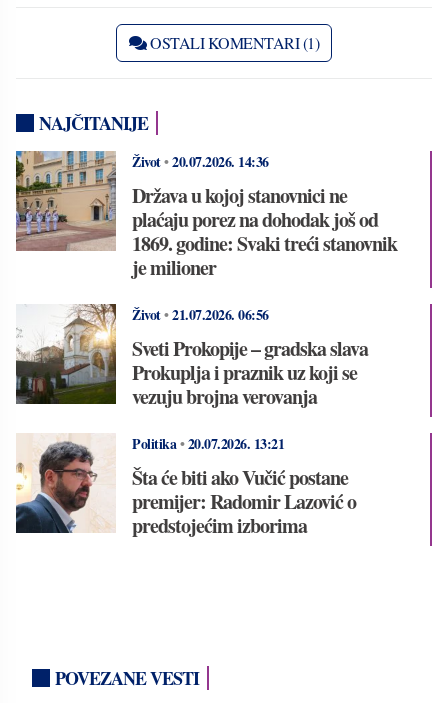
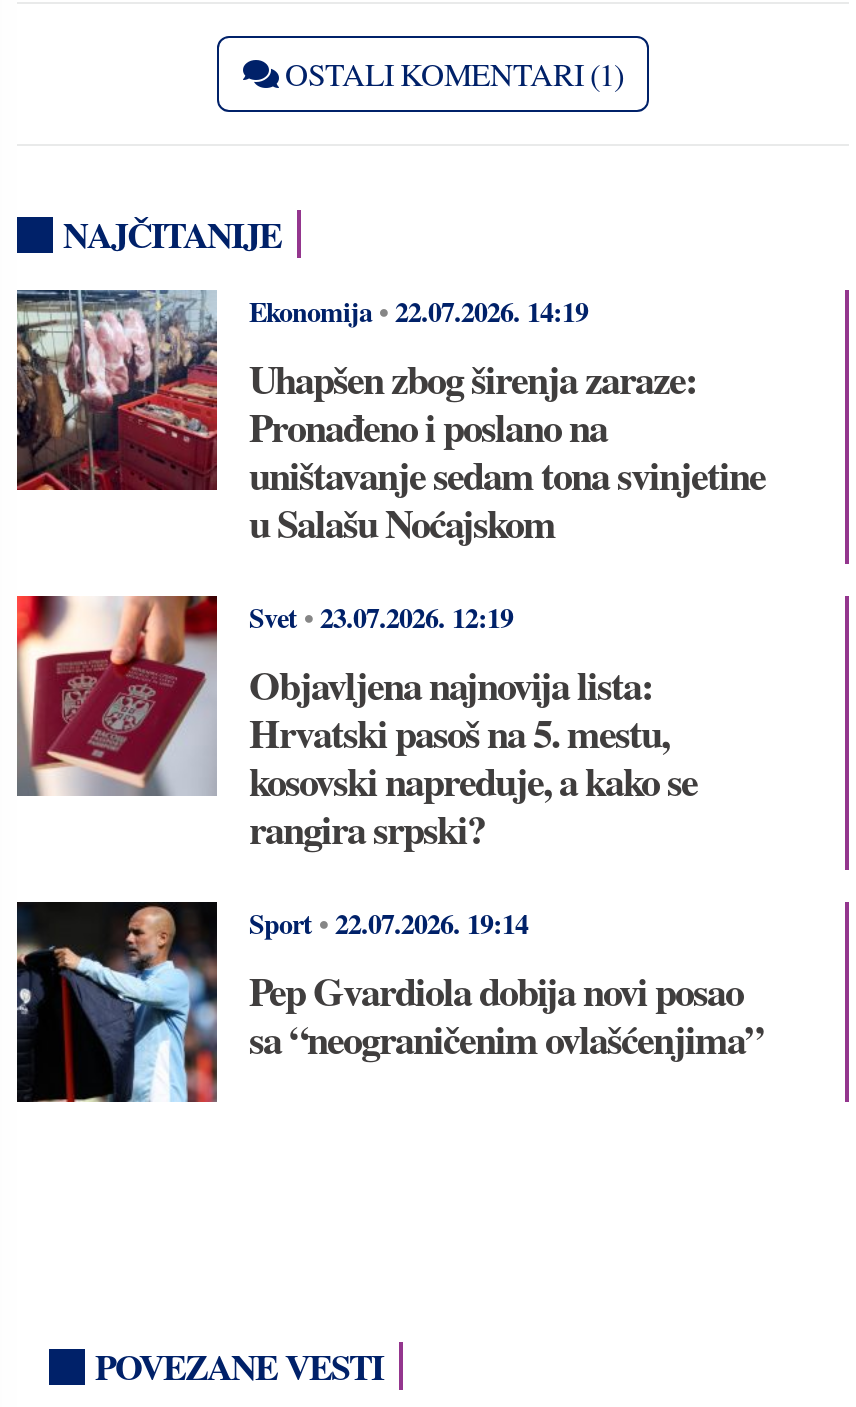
[15,150,397,282] [image] | Život •20.07.2026. 14:36 | Država u kojoj stanovnici ne | plaćaju porez na dohodak još od | 1869. godine: Svaki treći stanovnik | je milioner -> [17,288,765,552] [image] | Ekonomija •22.07.2026. 14:19 | Uhapšen zbog širenja zaraze: | Pronađeno i poslano na | uništavanje sedam tona svinjetine | u Salašu Noćajskom
[15,304,368,411] [image] | Život • 21.07.2026. 06:56 | Sveti Prokopije – gradska slava | Prokuplja i praznik uz koji se | vezuju brojna verovanja -> [15,594,697,858] [image] | Svet •23.07.2026. 12:19 | Objavljena najnovija lista: | Hrvatski pasoš na 5. mestu, | kosovski napreduje, a kako se | rangira srpski?
[16,433,356,546] [image] | Politika • 20.07.2026. 13:21 | Šta će biti ako Vučić postane | premijer: Radomir Lazović o | predstojećim izborima -> [15,878,763,1104] [image] | Sport •22.07.2026. 19:14 | Pep Gvardiola dobija novi posao | sa “neograničenim ovlašćenjima”

